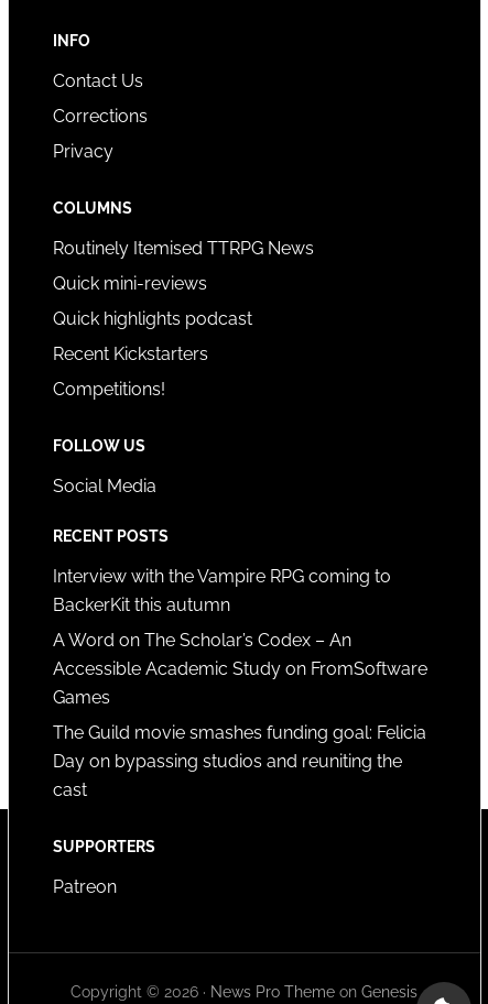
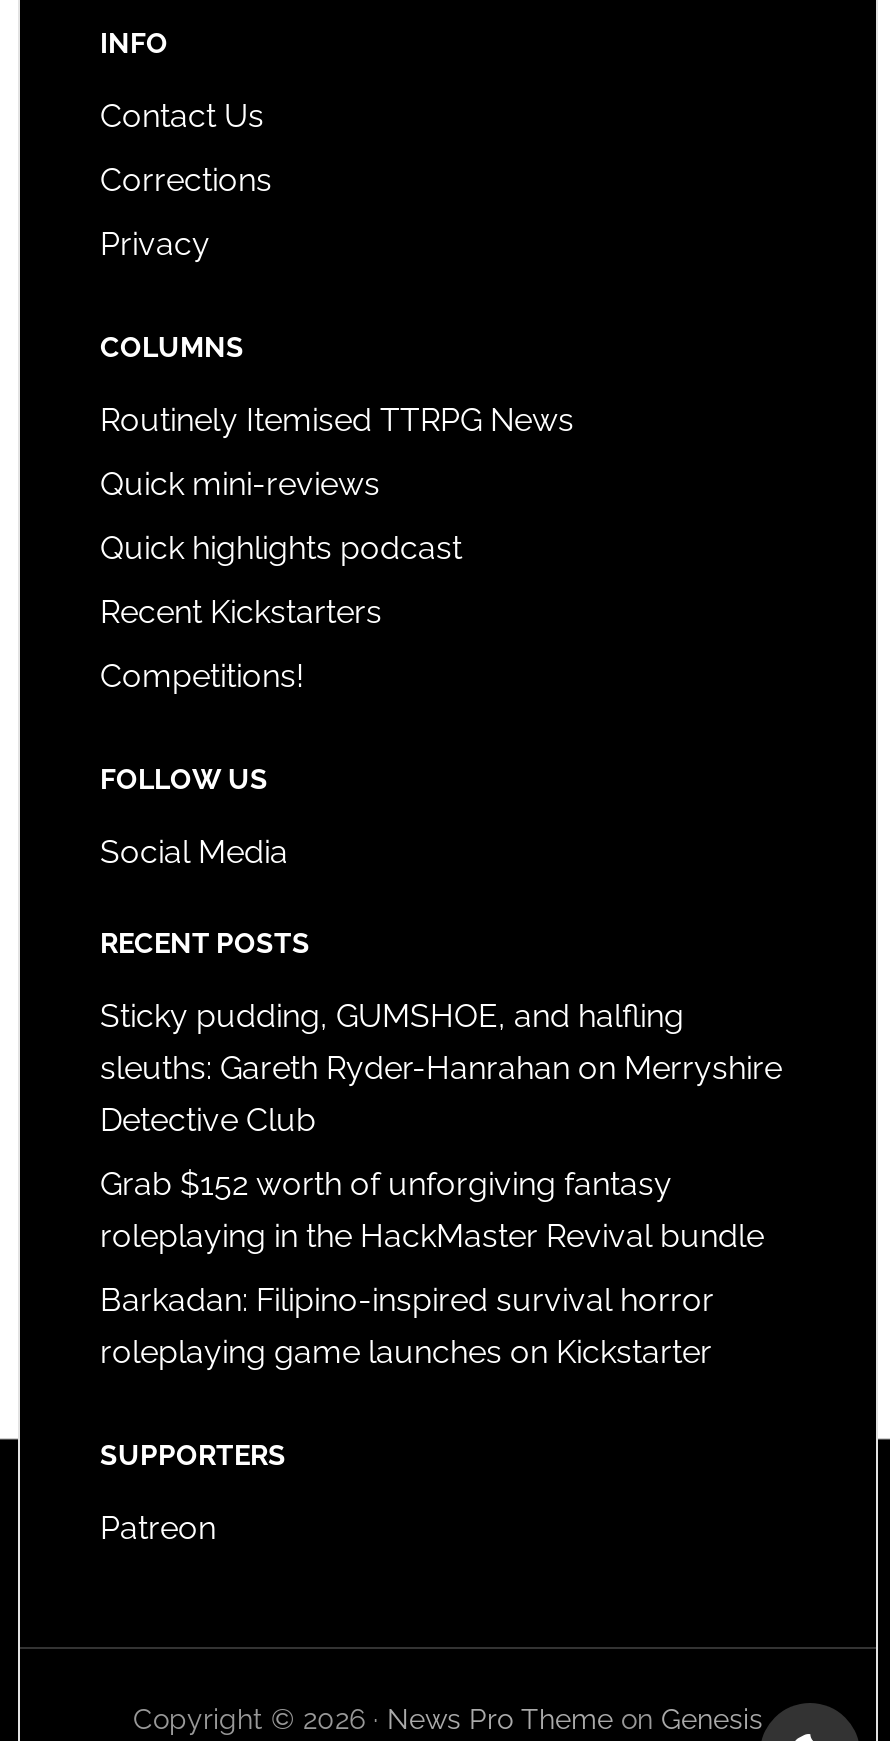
[53,565,391,615] Interview with the Vampire RPG coming to | BackerKit this autumn -> [100,996,782,1138] Sticky pudding, GUMSHOE, and halfling | sleuths: Gareth Ryder-Hanrahan on Merryshire | Detective Club
[53,629,427,707] A Word on The Scholar’s Codex – An | Accessible Academic Study on FromSoftware | Games -> [100,1164,764,1254] Grab $152 worth of unforgiving fantasy | roleplaying in the HackMaster Revival bundle
[53,722,426,800] The Guild movie smashes funding goal: Felicia | Day on bypassing studios and reuniting the | cast -> [100,1280,714,1370] Barkadan: Filipino-inspired survival horror | roleplaying game launches on Kickstarter

